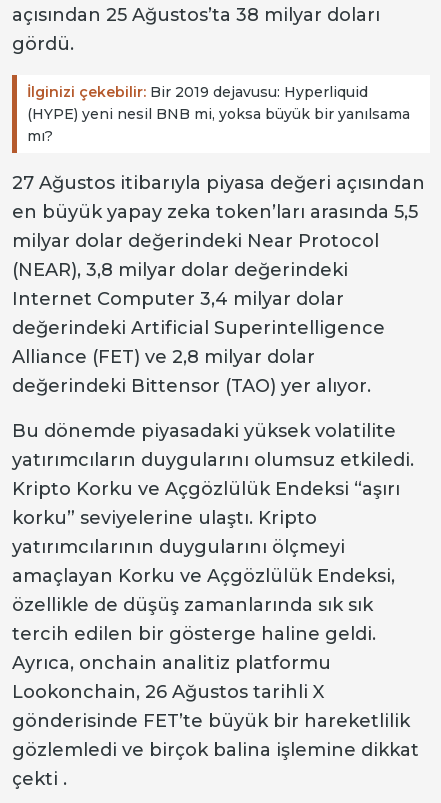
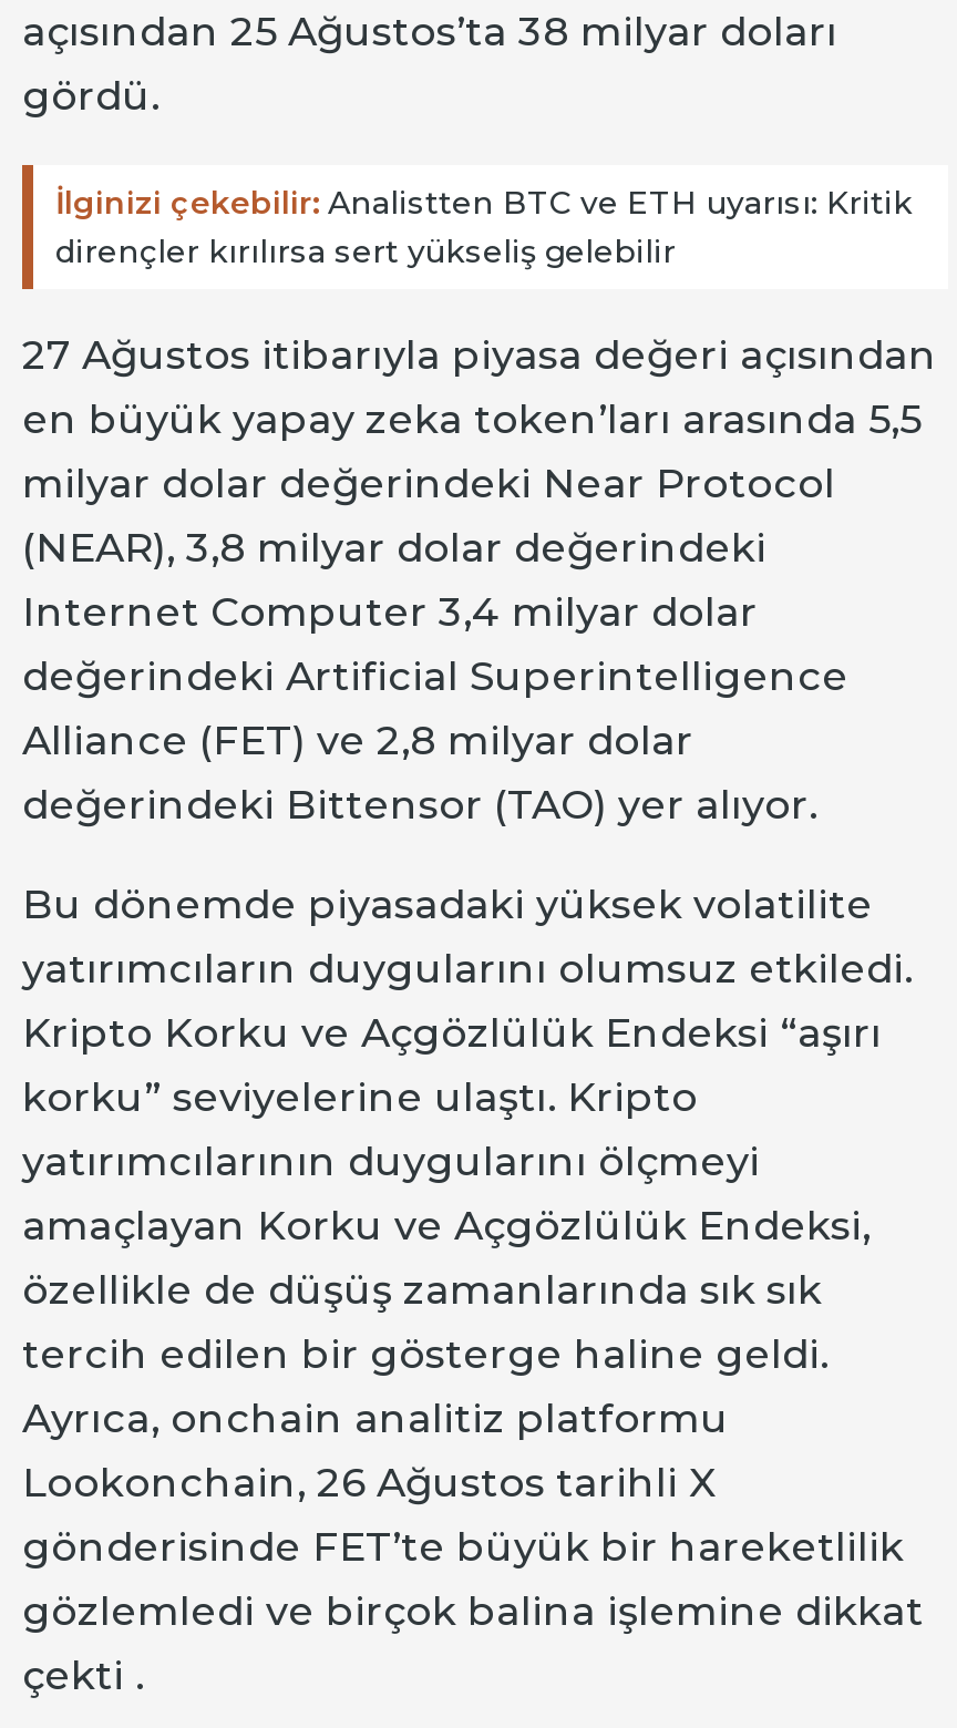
[27,83,410,145] İlginizi çekebilir: Bir 2019 dejavusu: Hyperliquid | (HYPE) yeni nesil BNB mi, yoksa büyük bir yanılsama | mı? -> [55,183,913,272] İlginizi çekebilir: Analistten BTC ve ETH uyarısı: Kritik | dirençler kırılırsa sert yükseliş gelebilir

